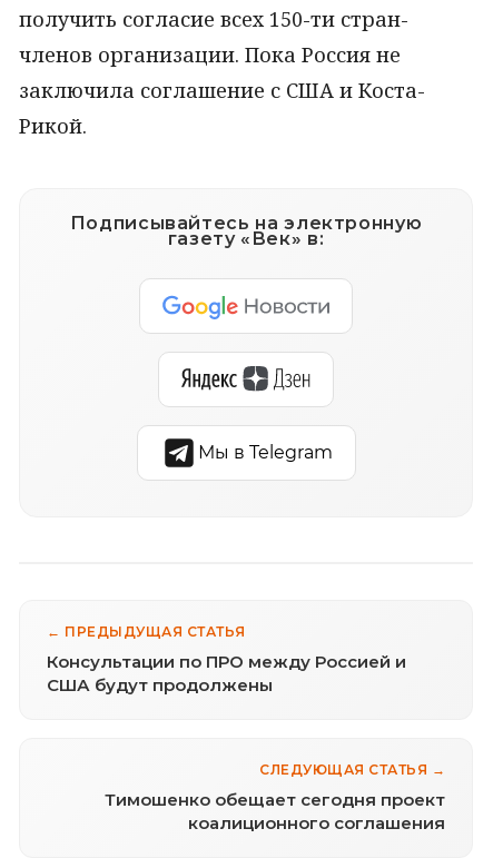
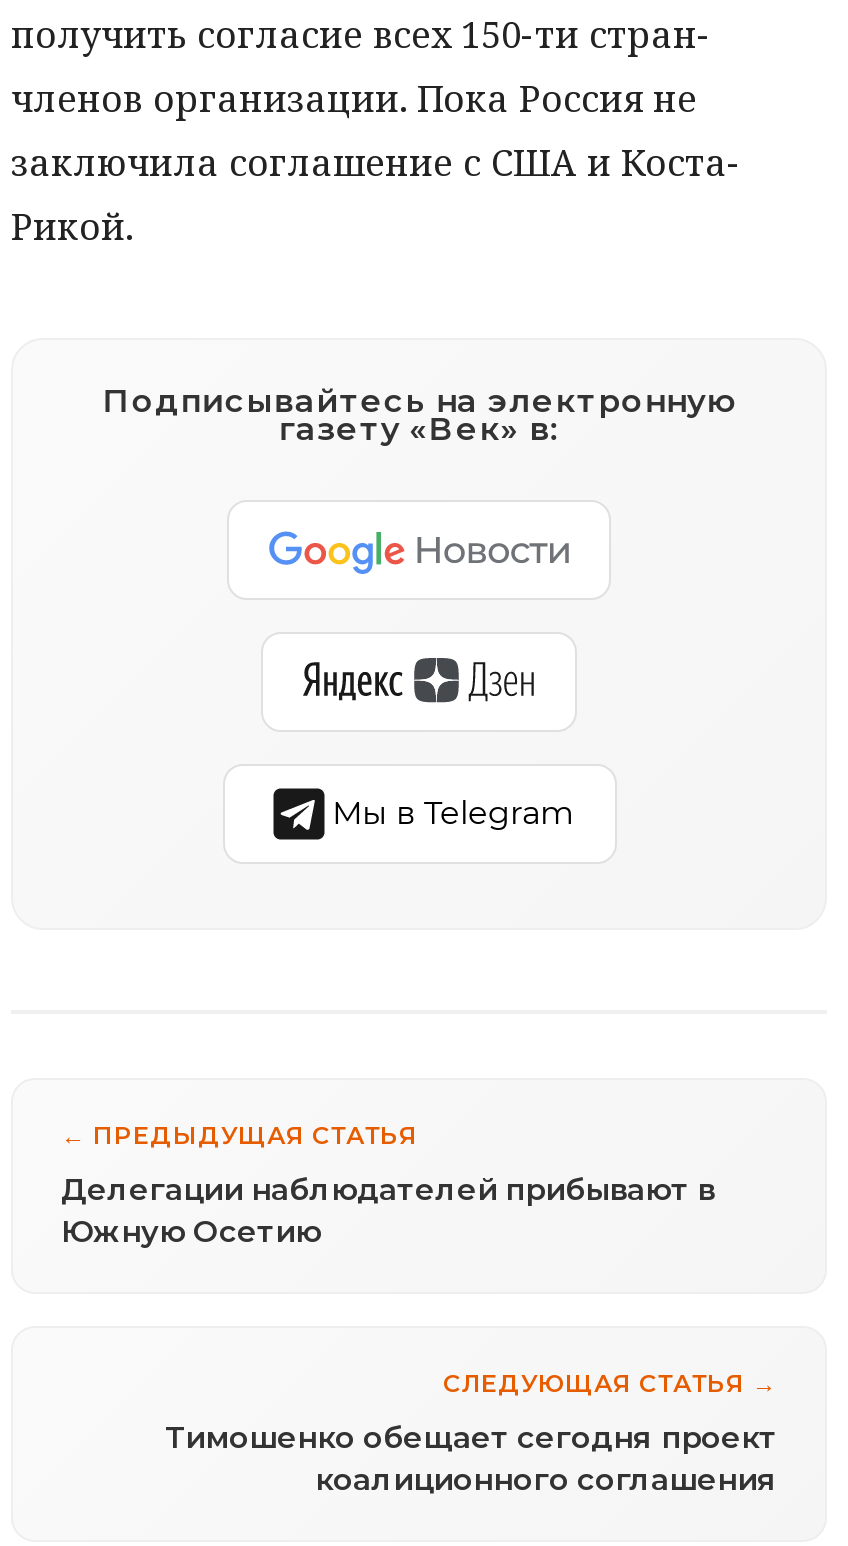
[47,651,406,695] Консультации по ПРО между Россией и | США будут продолжены -> [61,1170,715,1250] Делегации наблюдателей прибывают в | Южную Осетию

